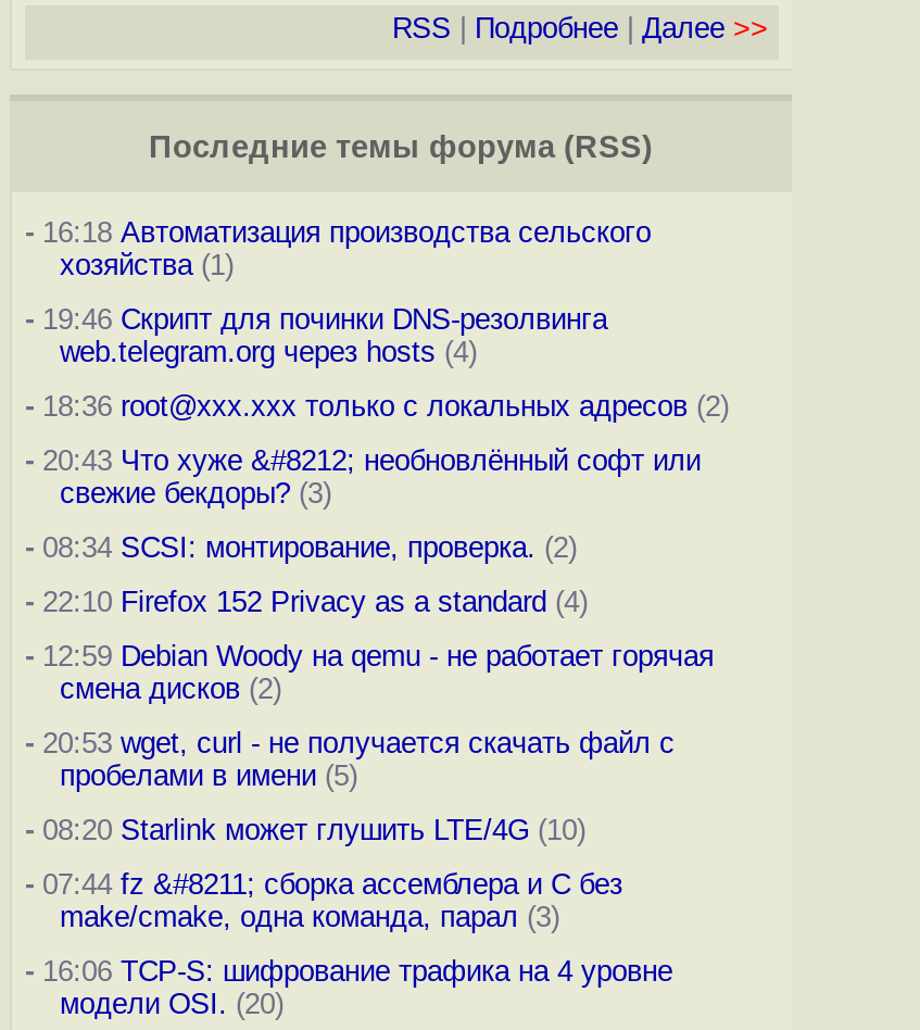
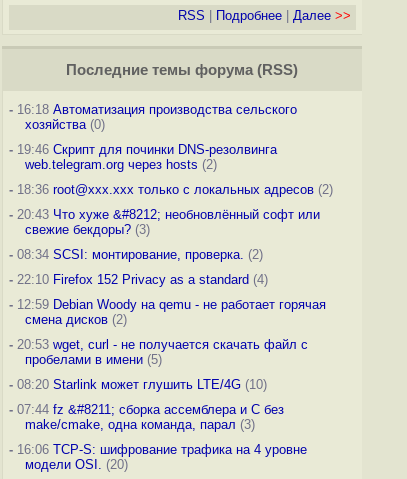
[60,249,234,281] хозяйства (1) -> [25,117,105,132] хозяйства (0)
[60,336,477,368] web.telegram.org через hosts (4) -> [25,157,217,172] web.telegram.org через hosts (2)

